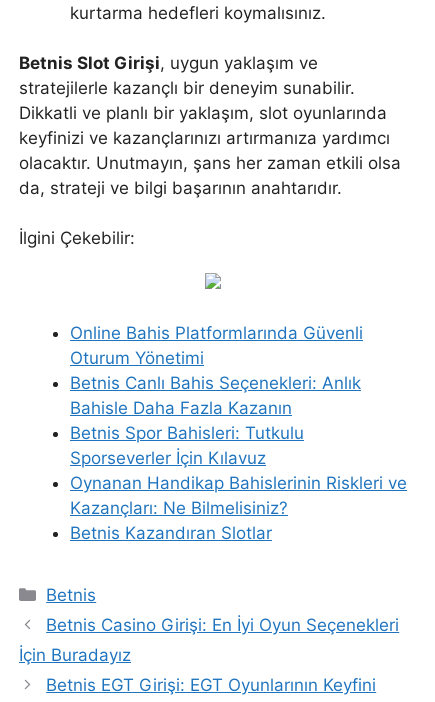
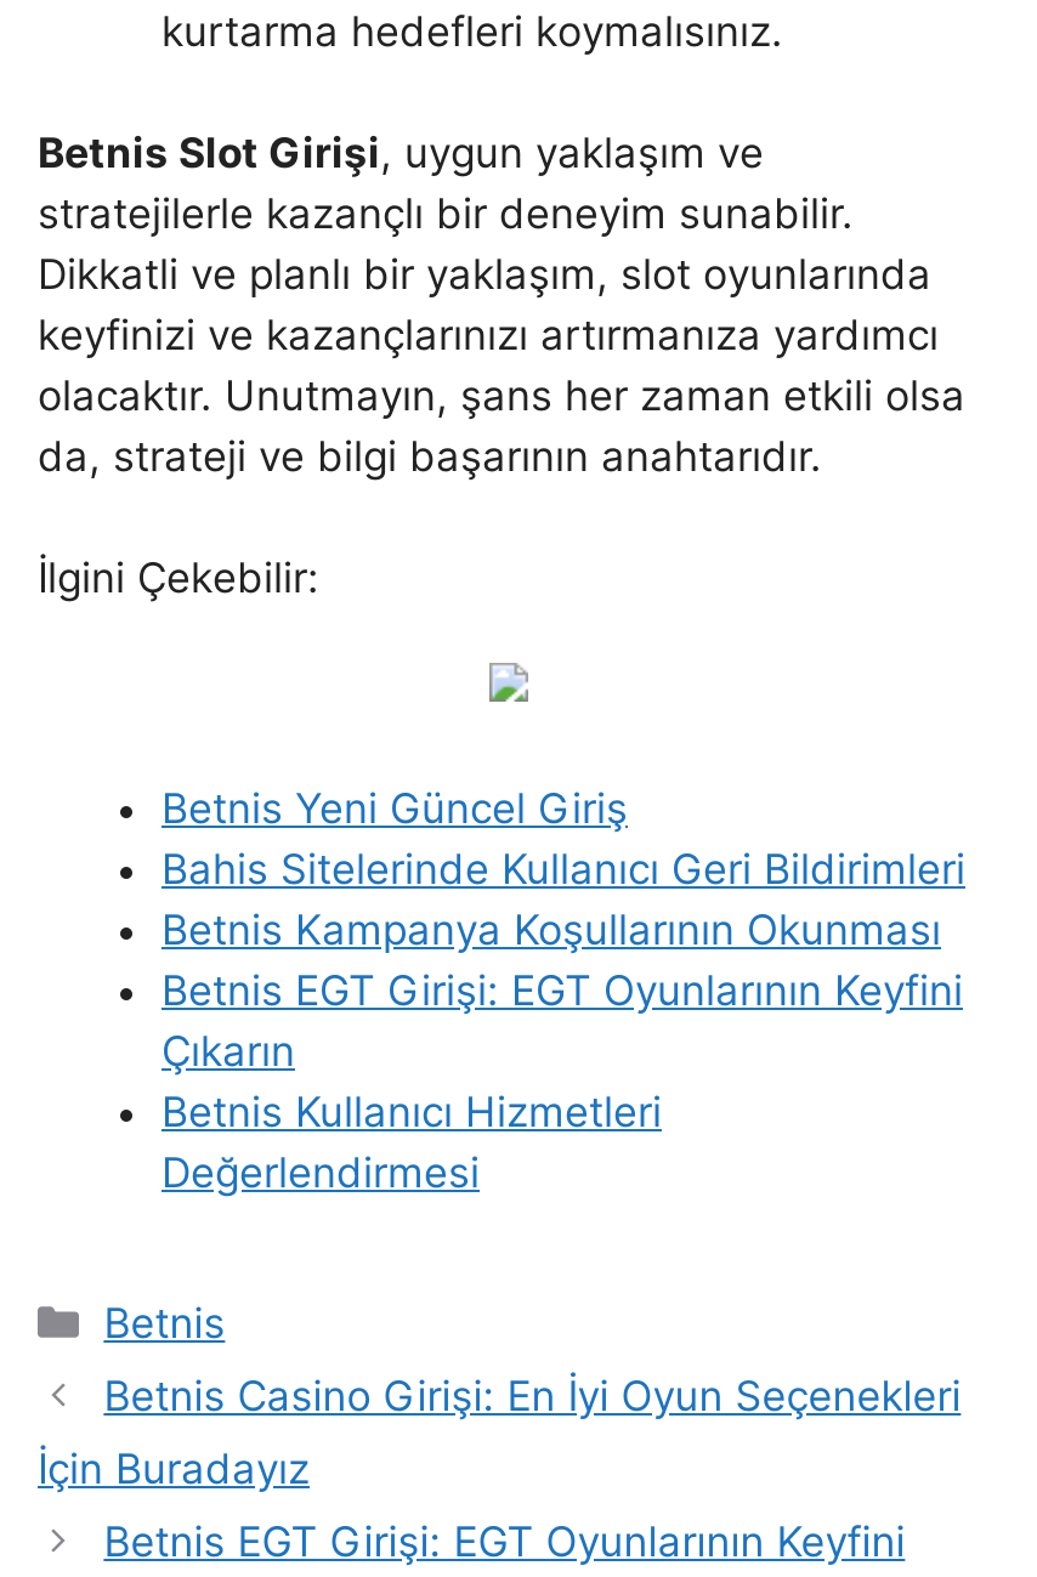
[70,323,407,543] Online Bahis Platformlarında Güvenli | Oturum Yönetimi | Betnis Canlı Bahis Seçenekleri: Anlık | Bahisle Daha Fazla Kazanın | Betnis Spor Bahisleri: Tutkulu | Sporseverler İçin Kılavuz | Oynanan Handikap Bahislerinin Riskleri ve | Kazançları: Ne Bilmelisiniz? | Betnis Kazandıran Slotlar -> [161,784,965,1197] Betnis Yeni Güncel Giriş | Bahis Sitelerinde Kullanıcı Geri Bildirimleri | Betnis Kampanya Koşullarının Okunması | Betnis EGT Girişi: EGT Oyunlarının Keyfini | Çıkarın | Betnis Kullanıcı Hizmetleri | Değerlendirmesi

